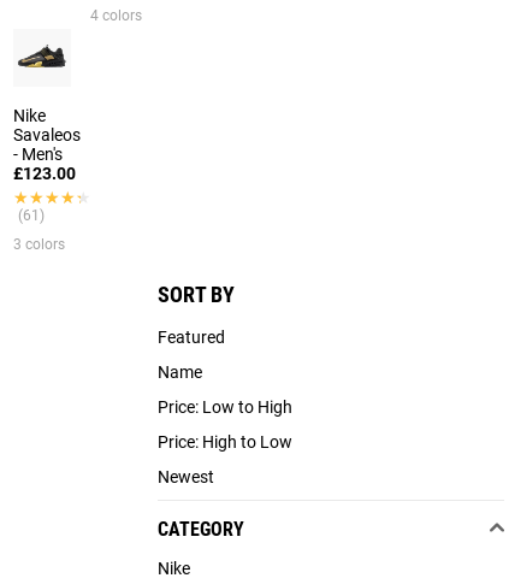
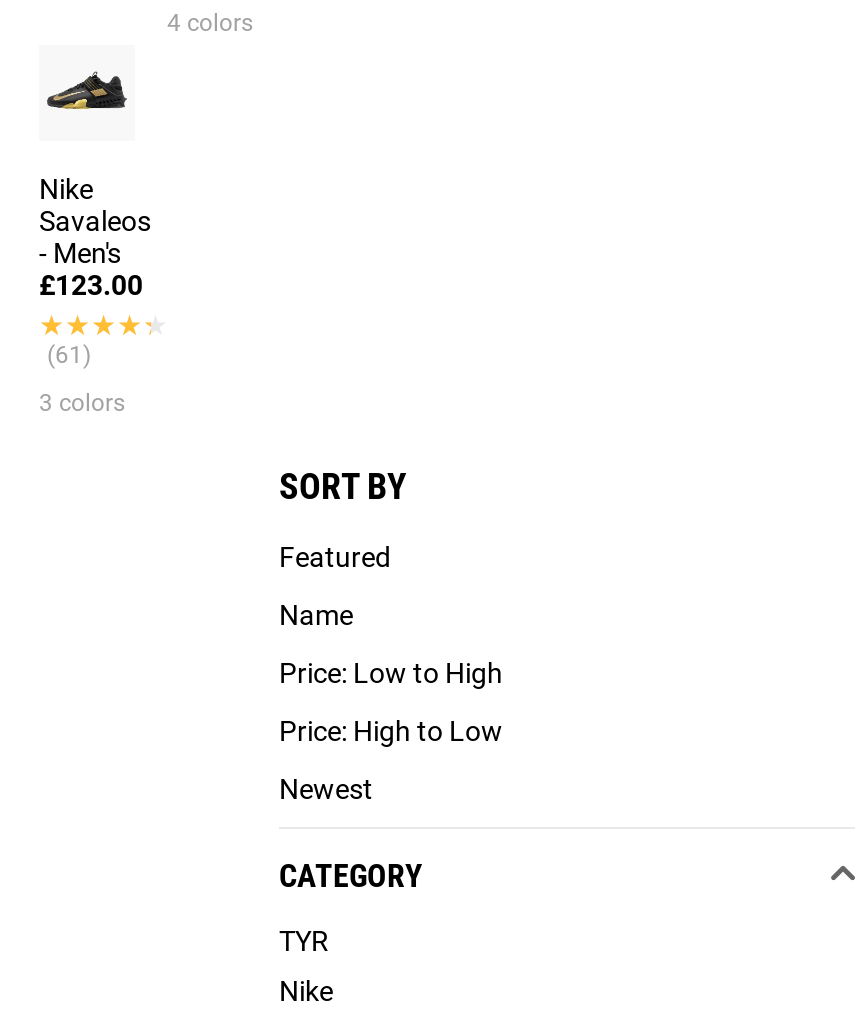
none -> [279,925,329,957] TYR

